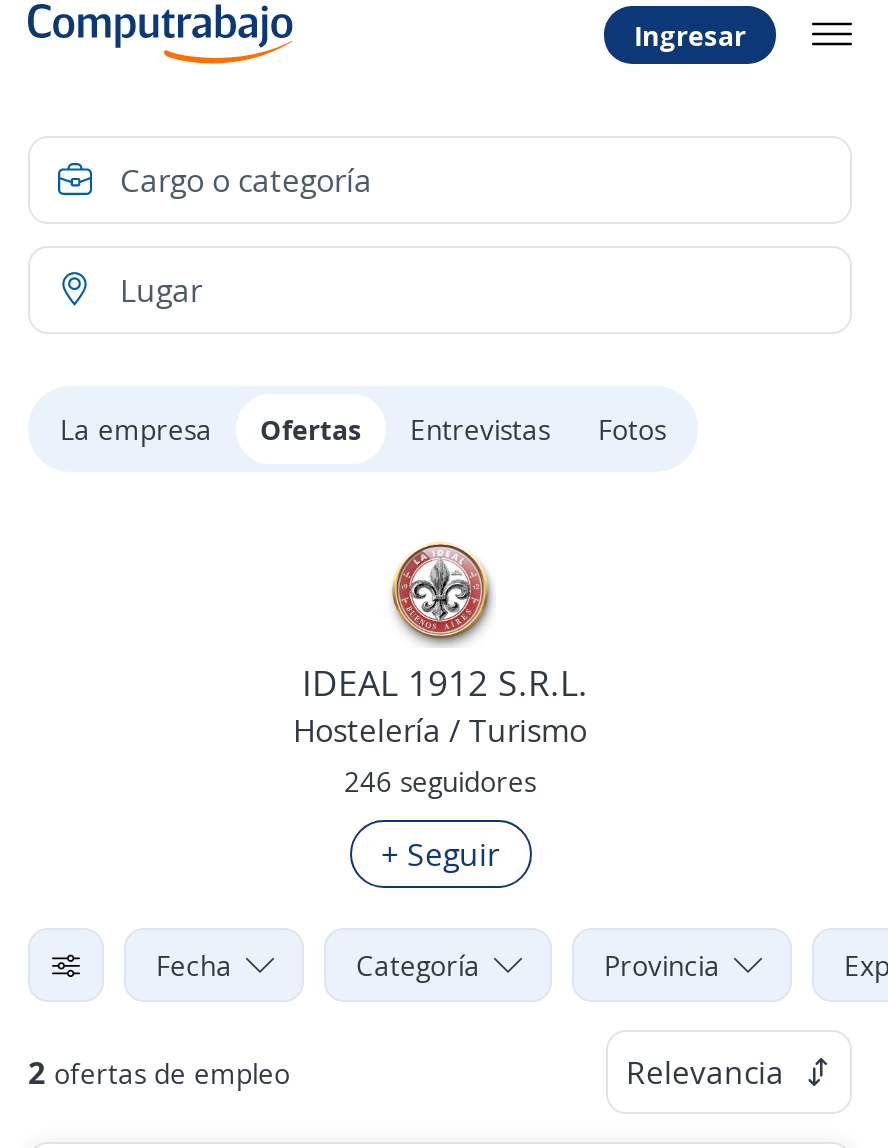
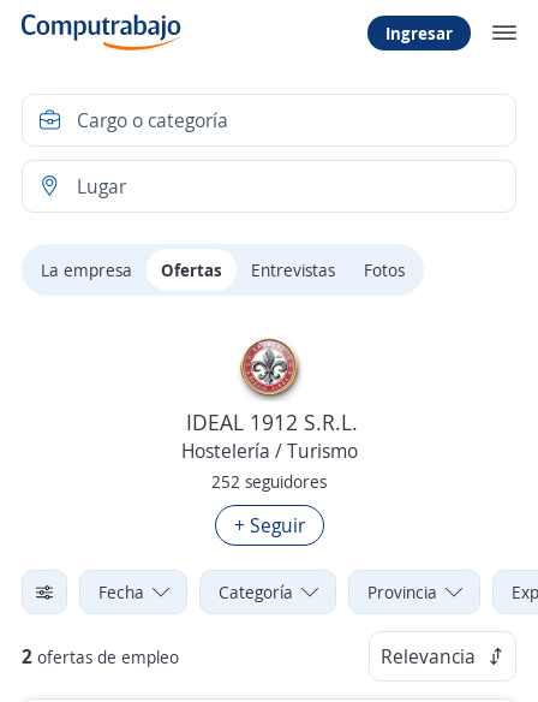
[344,762,536,800] 246 seguidores -> [211,470,327,493] 252 seguidores

